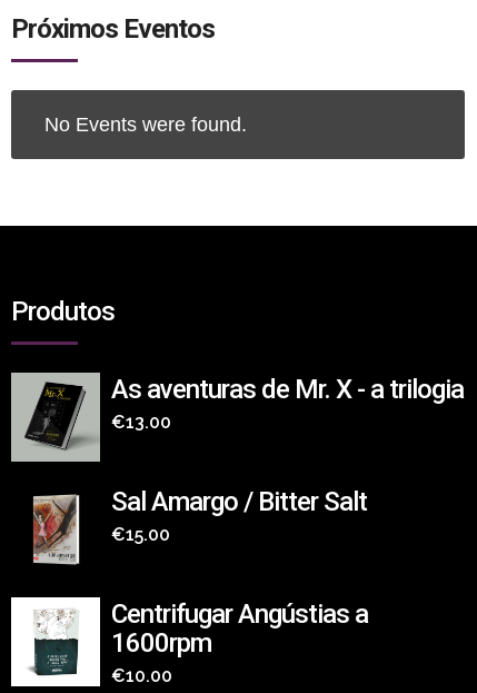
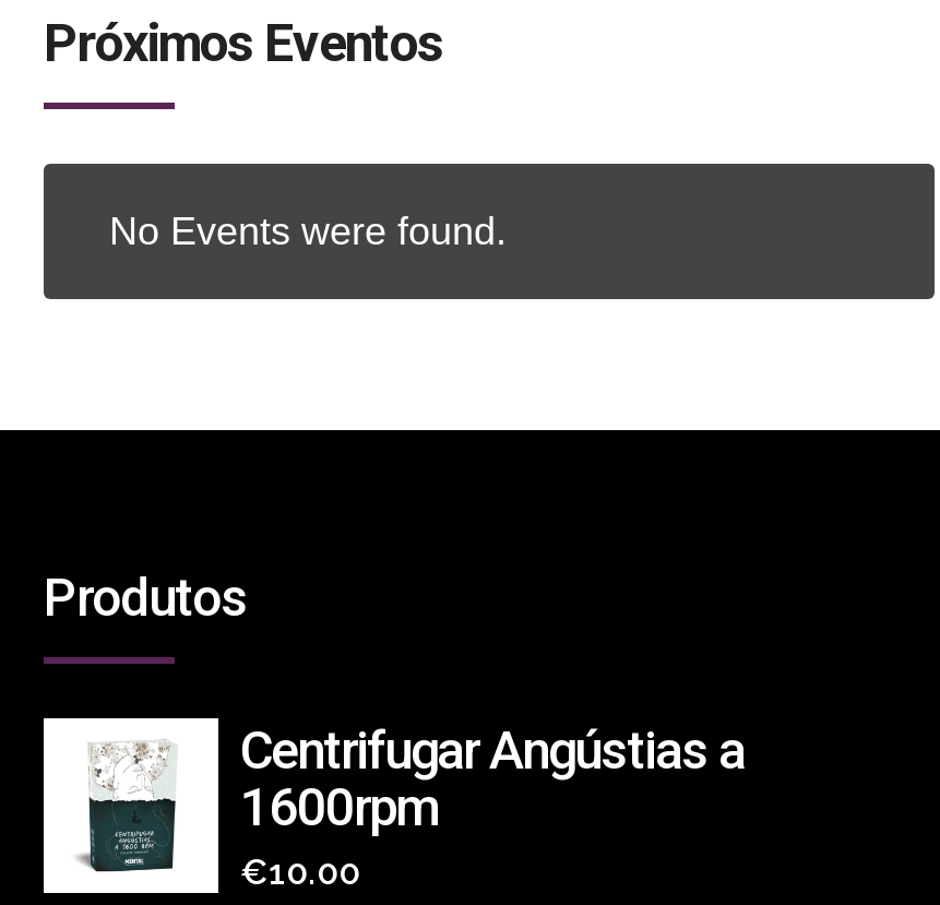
[11,373,464,545] [image] | As aventuras de Mr. X - a trilogia | €13.00 | Sal Amargo / Bitter Salt | €15.00 -> none
[32,494,80,565] [image] -> none

